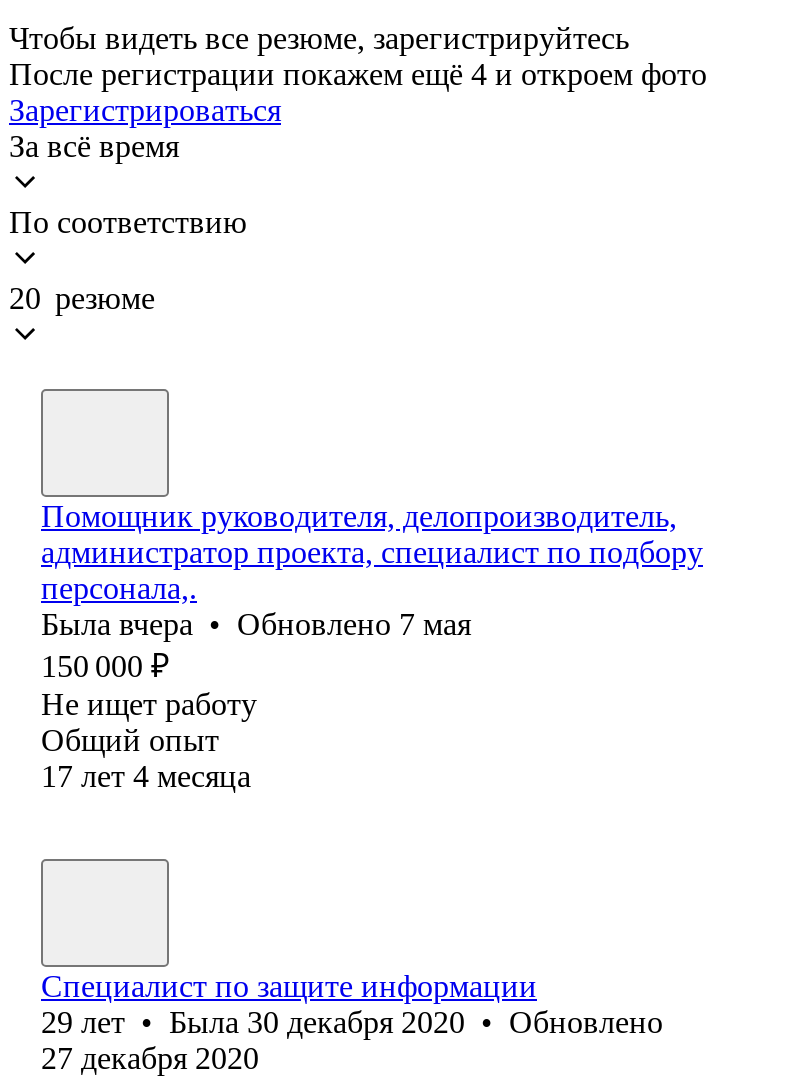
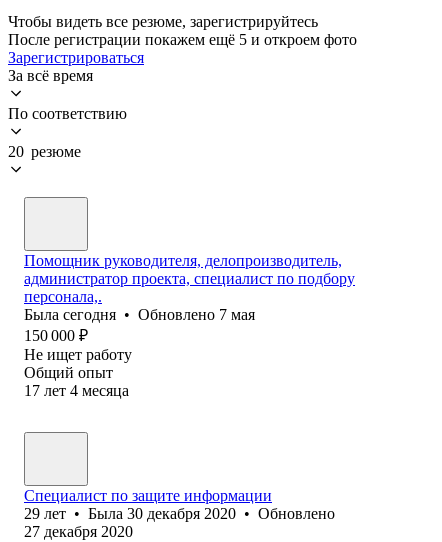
[9,57,707,91] После регистрации покажем ещё 4 и откроем фото -> [8,31,357,48] После регистрации покажем ещё 5 и откроем фото
[41,607,471,641] Была вчера • Обновлено 7 мая -> [24,306,255,323] Была сегодня • Обновлено 7 мая

